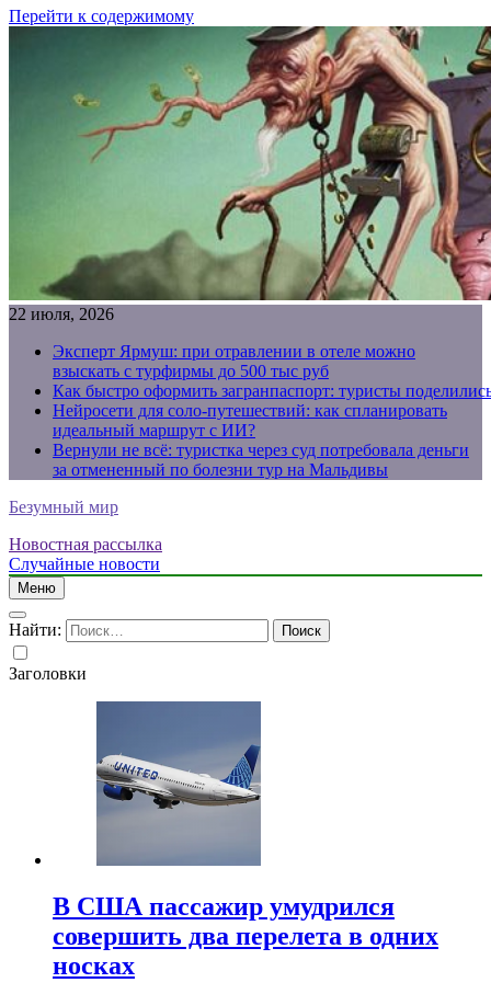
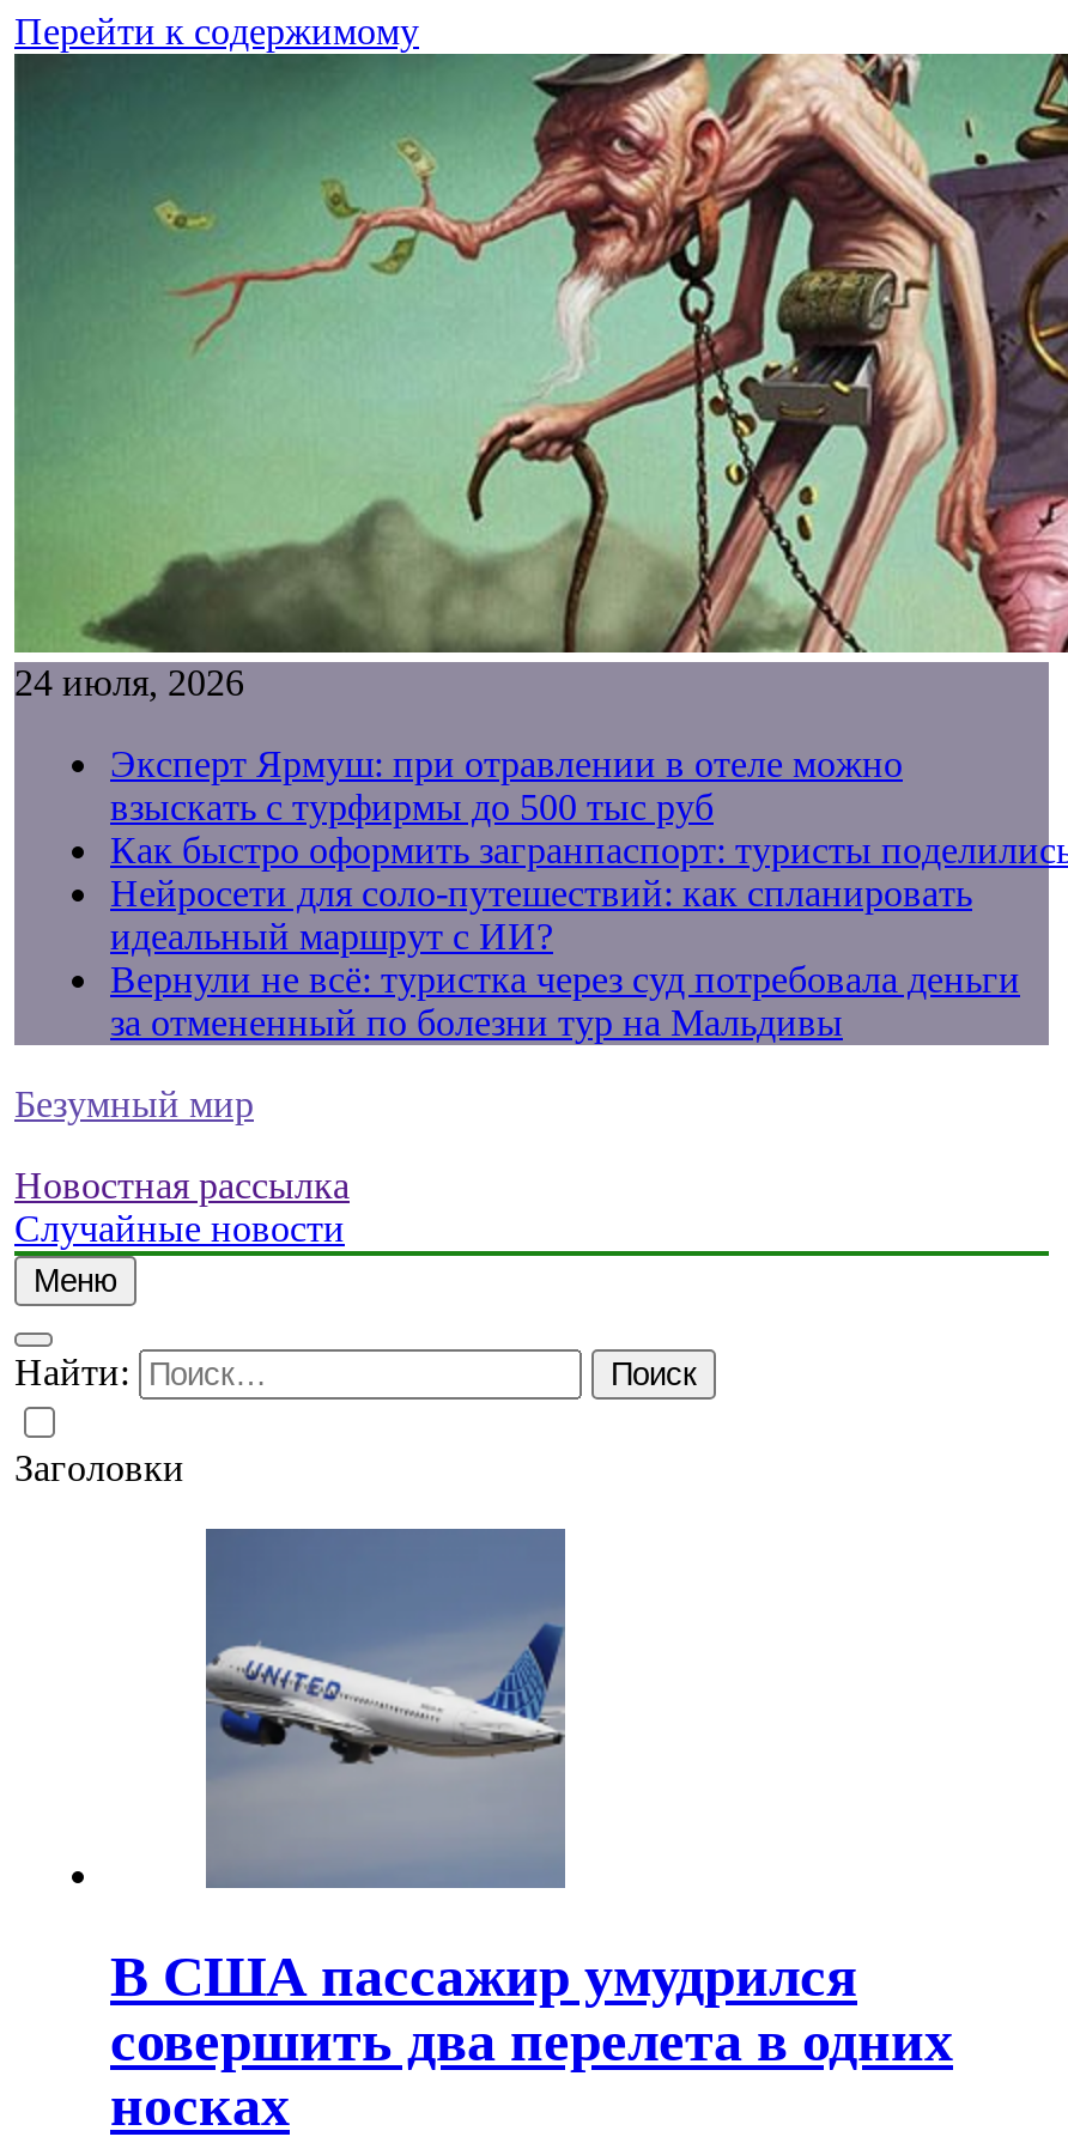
[9,305,114,323] 22 июля, 2026 -> [14,662,244,703] 24 июля, 2026

